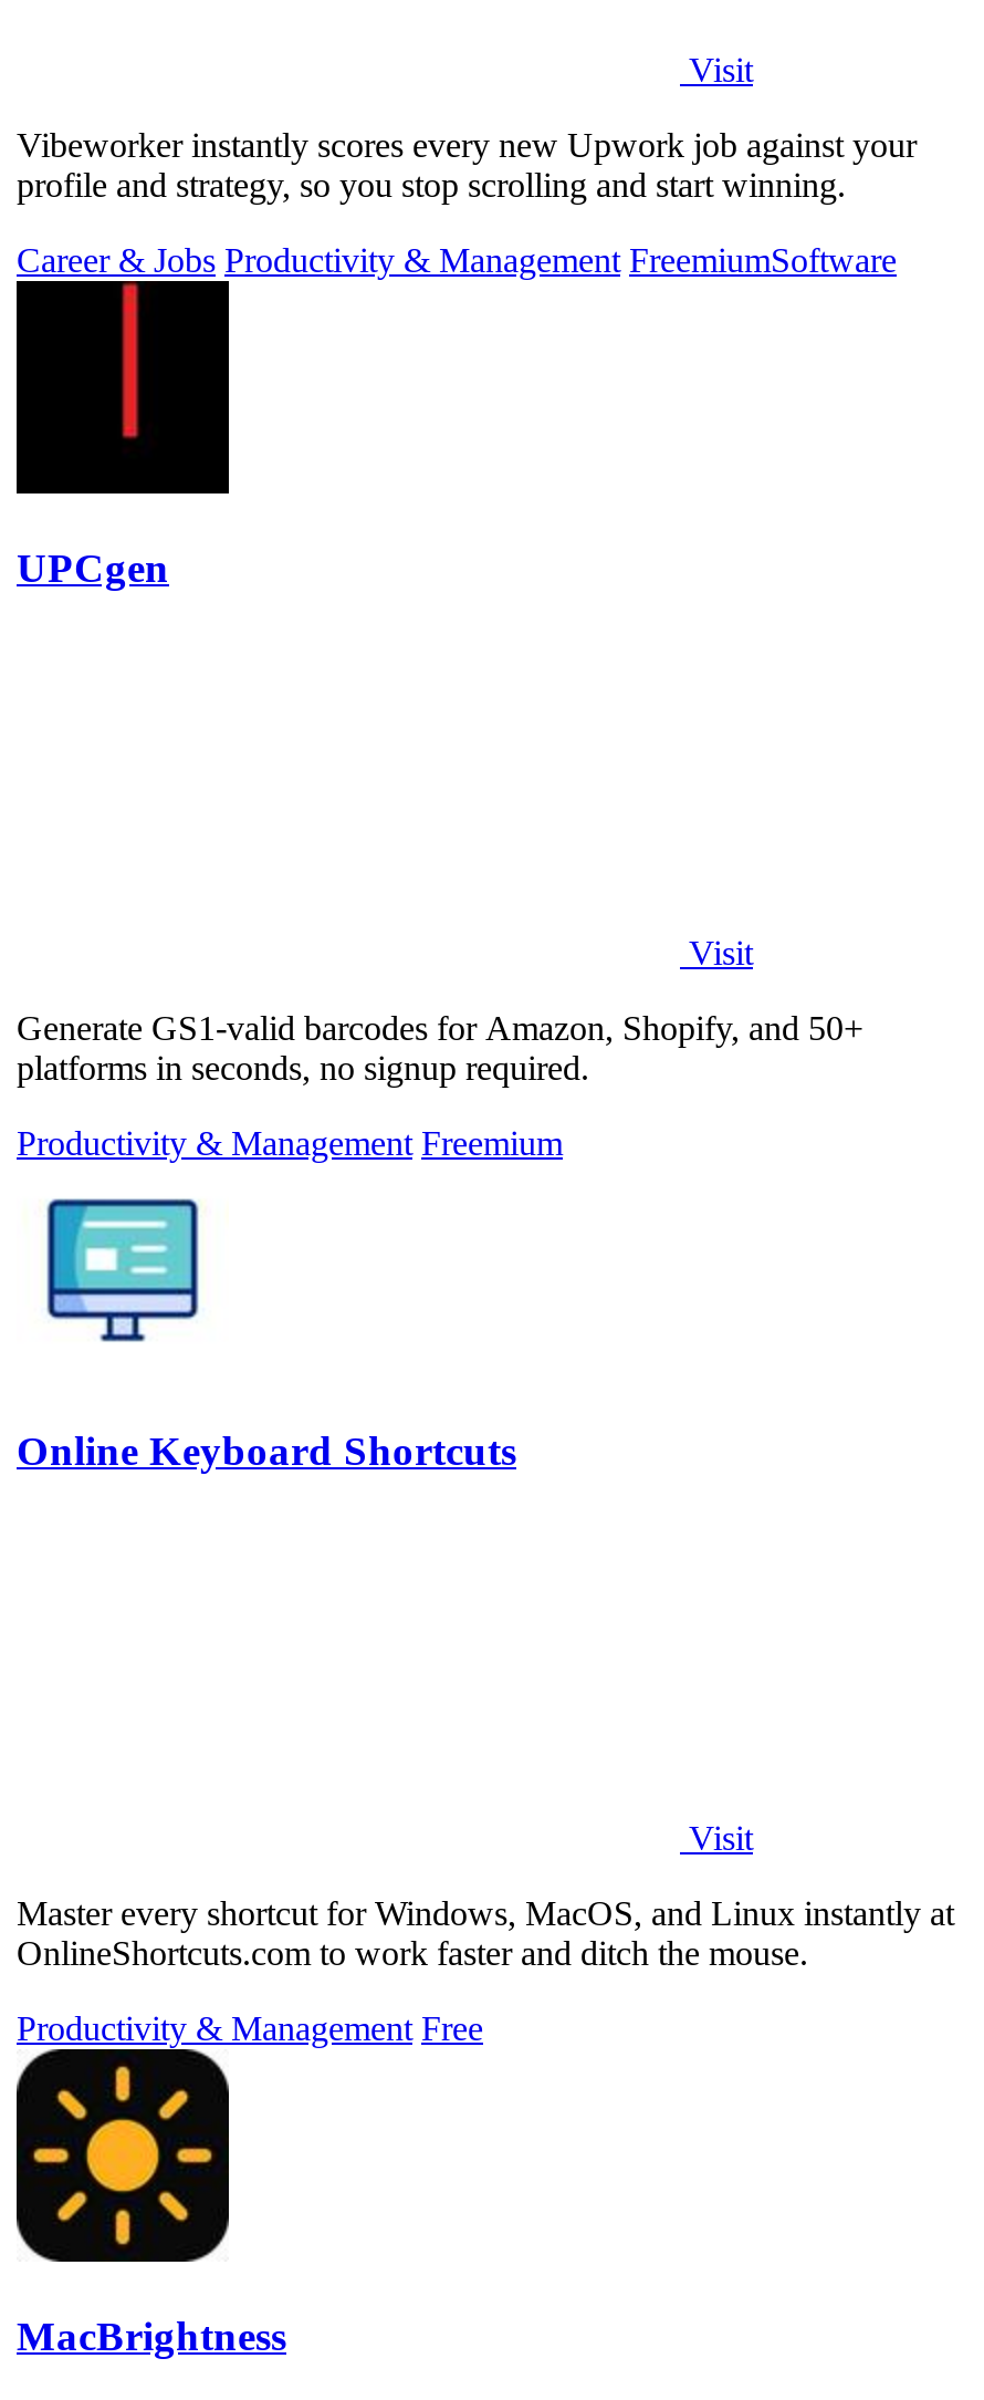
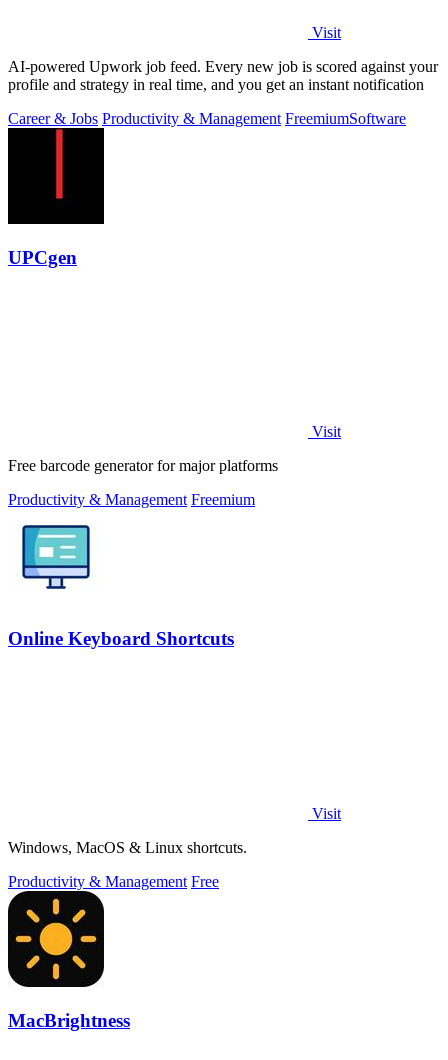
[17,126,917,204] Vibeworker instantly scores every new Upwork job against your | profile and strategy, so you stop scrolling and start winning. -> [8,58,438,93] AI-powered Upwork job feed. Every new job is scored against your | profile and strategy in real time, and you get an instant notification
[17,1010,863,1087] Generate GS1-valid barcodes for Amazon, Shopify, and 50+ | platforms in seconds, no signup required. -> [8,457,278,474] Free barcode generator for major platforms
[17,1894,954,1971] Master every shortcut for Windows, MacOS, and Linux instantly at | OnlineShortcuts.com to work faster and ditch the mouse. -> [8,839,247,856] Windows, MacOS & Linux shortcuts.

